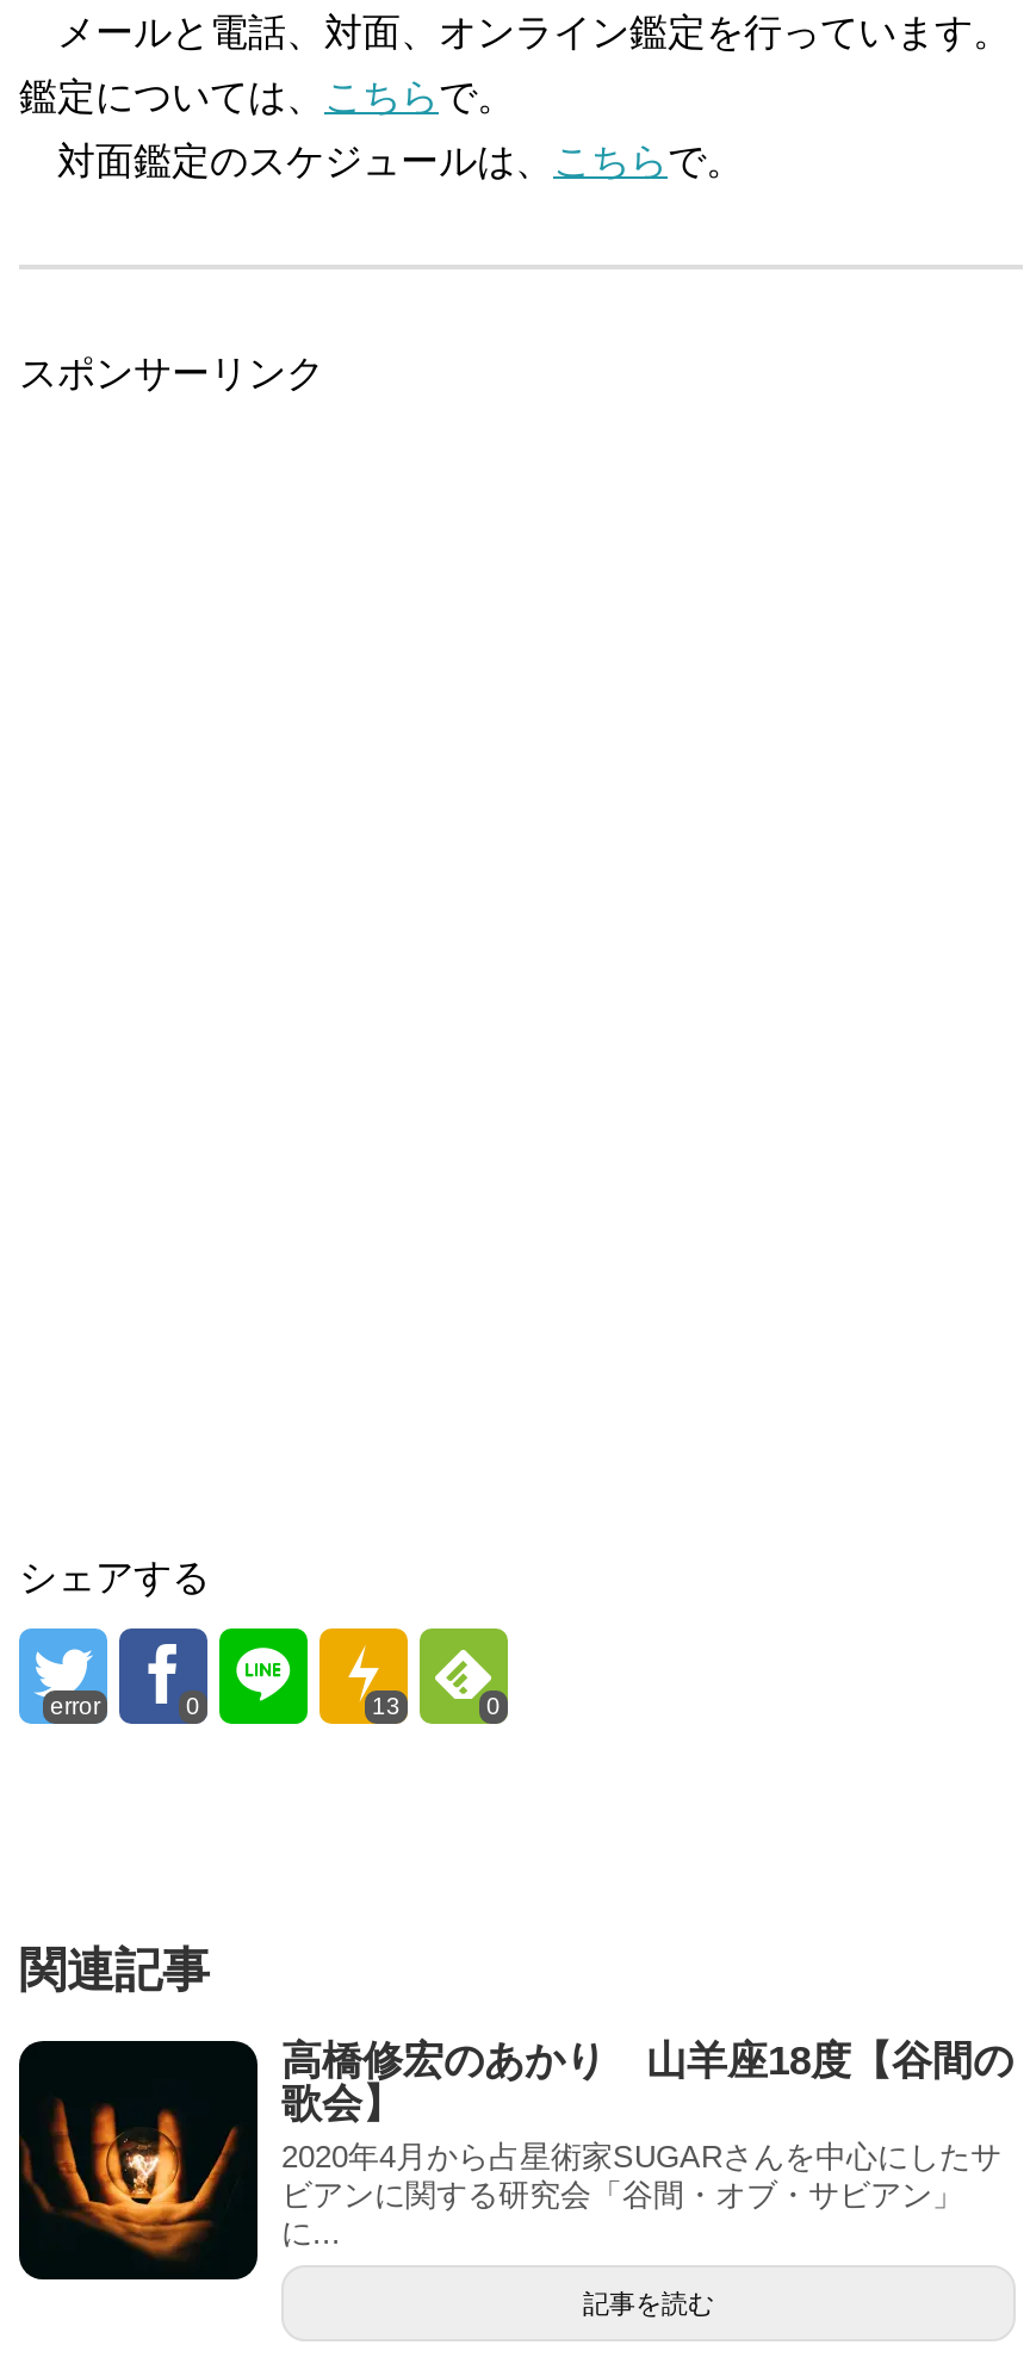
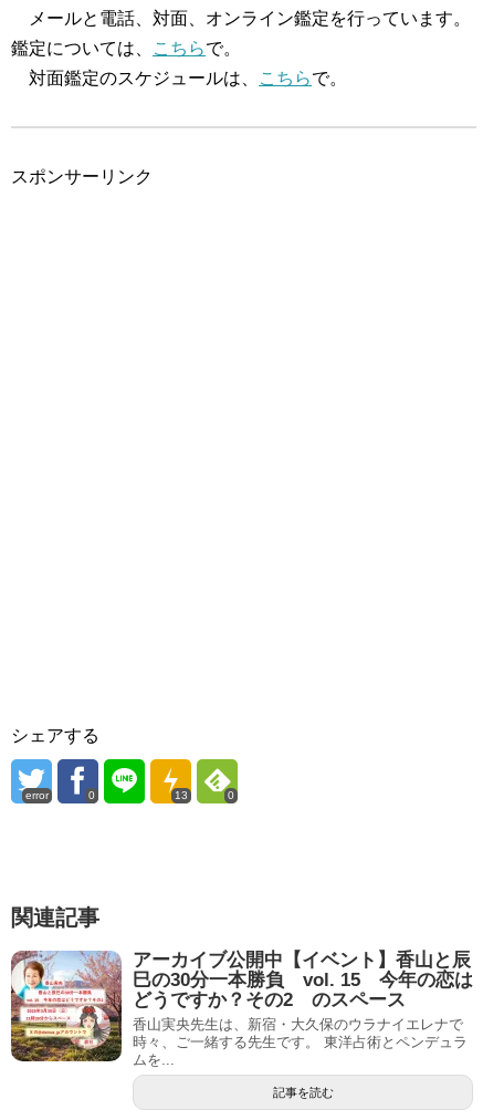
[17,2039,1013,2282] [image] | 高橋修宏のあかり 山羊座18度【谷間の | 歌会】 | 2020年4月から占星術家SUGARさんを中心にしたサ | ビアンに関する研究会「谷間・オブ・サビアン」 | に... -> [10,950,473,1068] [image] | アーカイブ公開中【イベント】香山と辰 | 巳の30分一本勝負 vol. 15 今年の恋は | どうですか？その2 のスペース | 香山実央先生は、新宿・大久保のウラナイエレナで | 時々、ご一緒する先生です。 東洋占術とペンデュラ | ムを...

